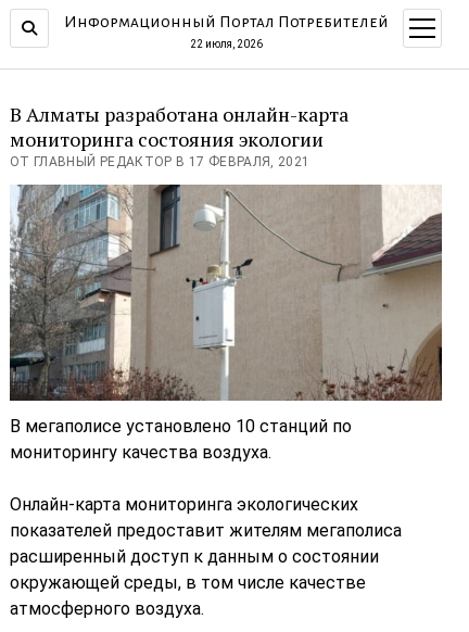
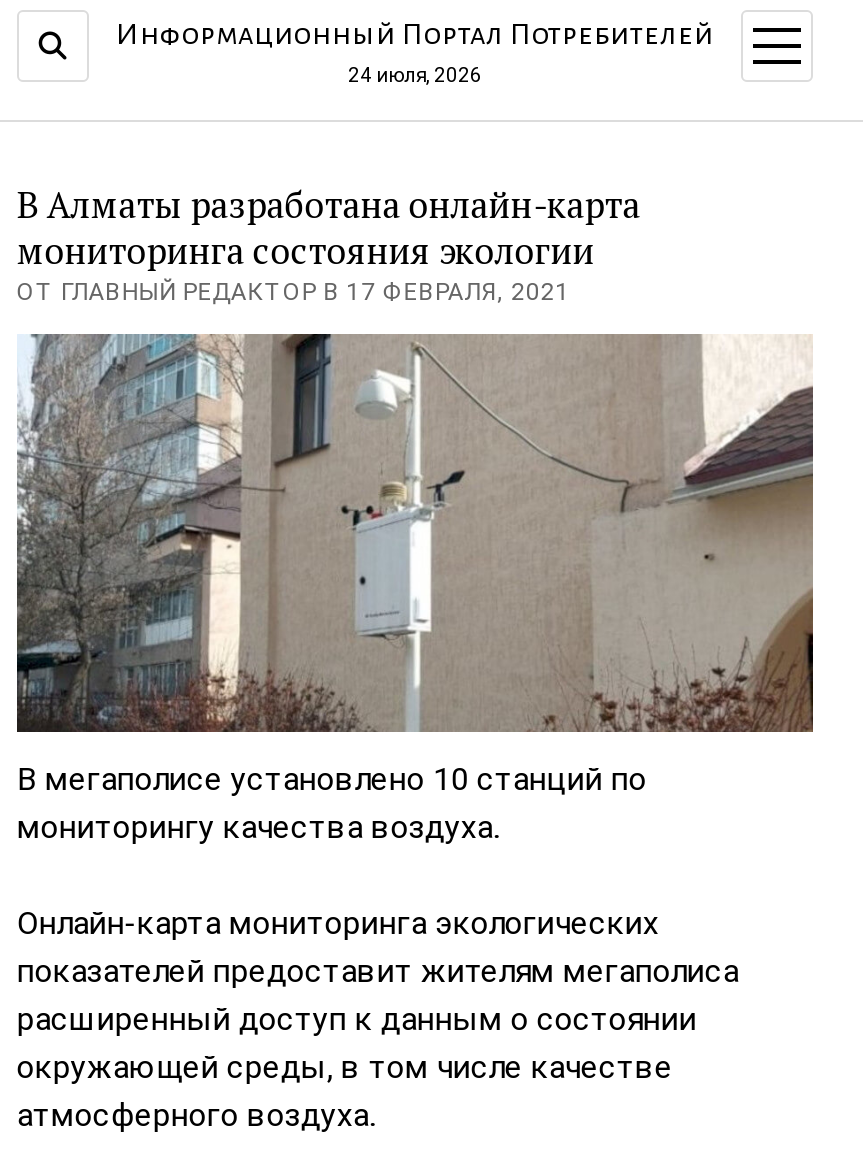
[189,38,262,50] 22 июля, 2026 -> [348,64,482,86] 24 июля, 2026

